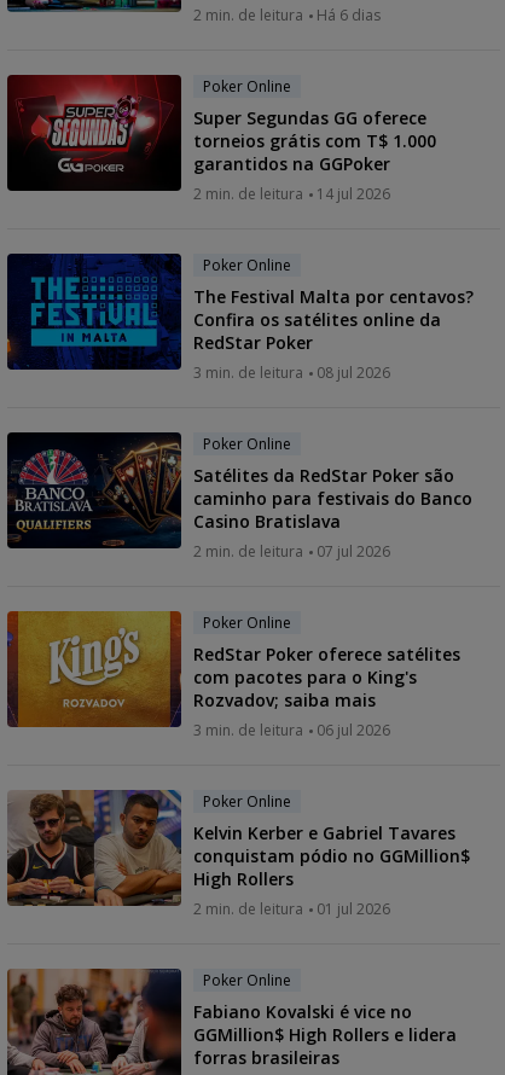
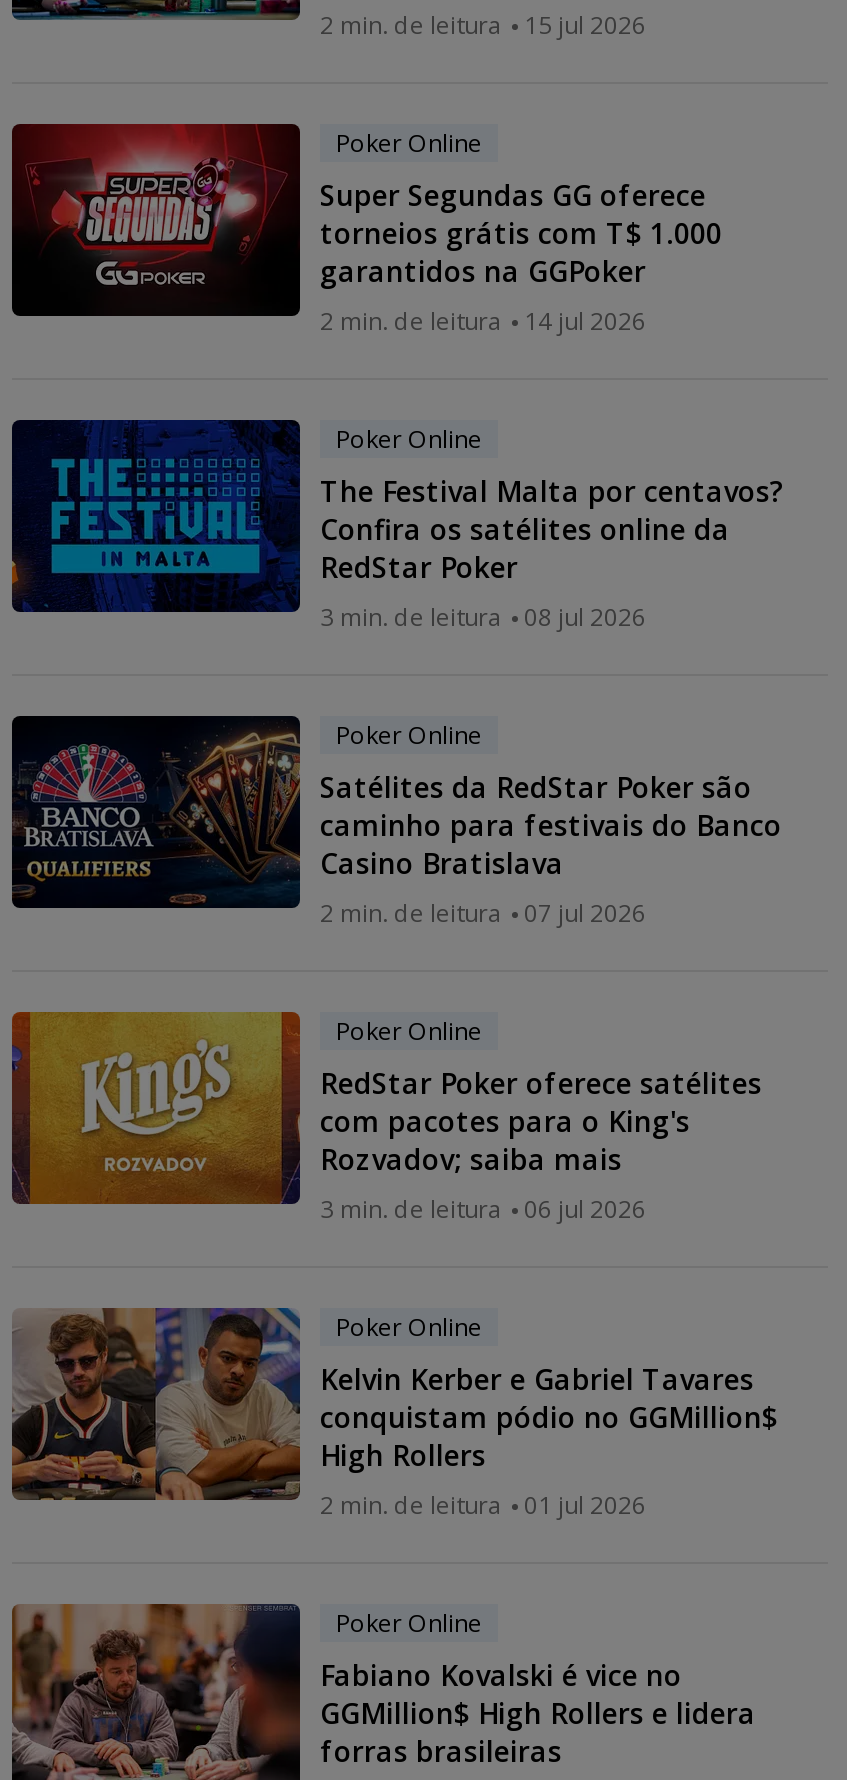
[193,5,381,25] 2 min. de leitura Há 6 dias -> [320,8,646,42] 2 min. de leitura 15 jul 2026

